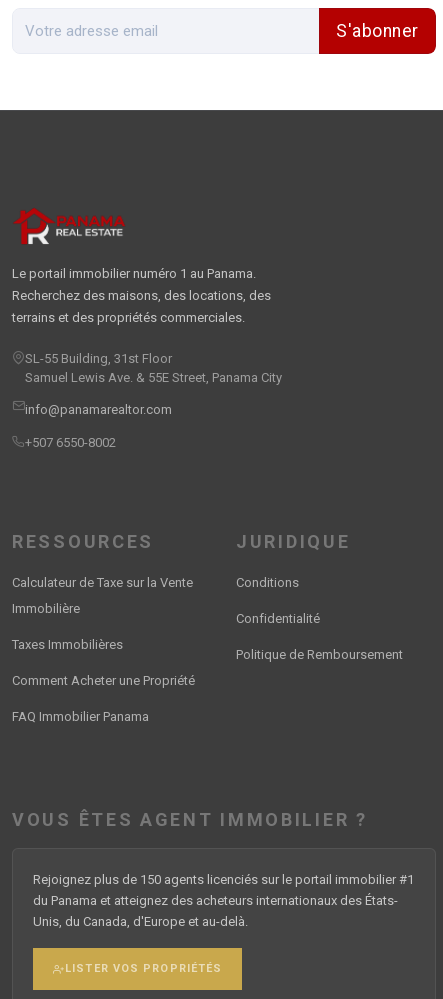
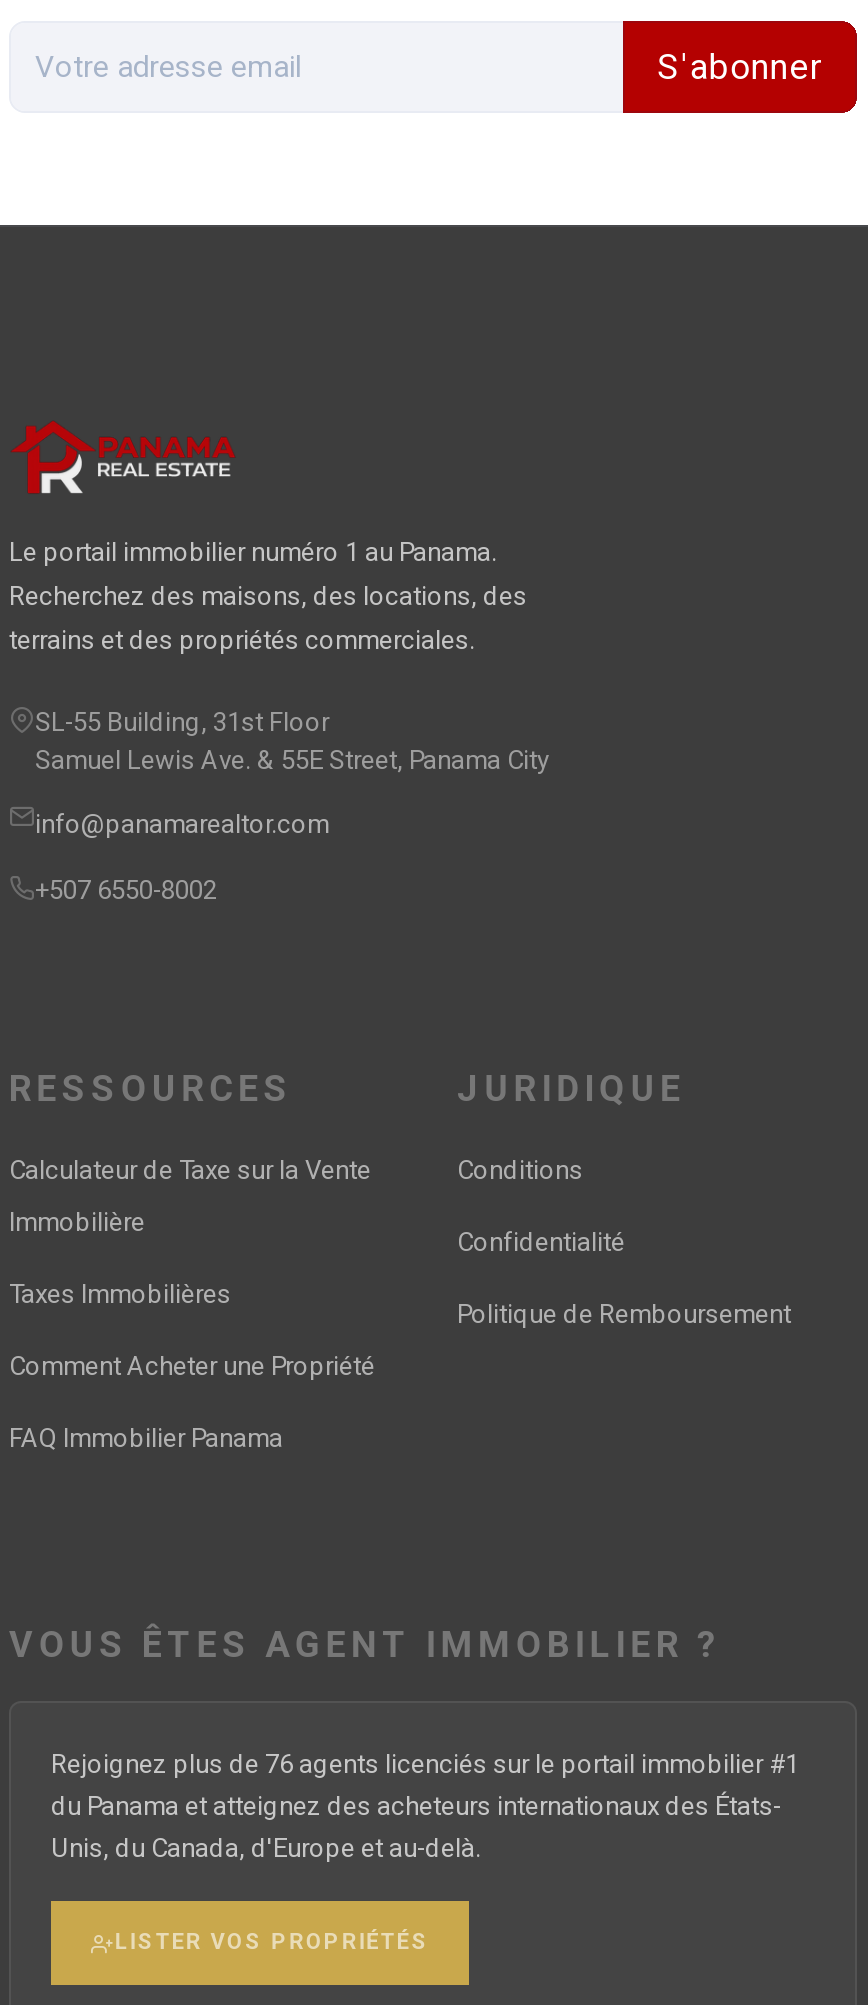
[33,872,414,887] Rejoignez plus de 150 agents licenciés sur le portail immobilier #1 -> [51,1749,799,1779] Rejoignez plus de 76 agents licenciés sur le portail immobilier #1

